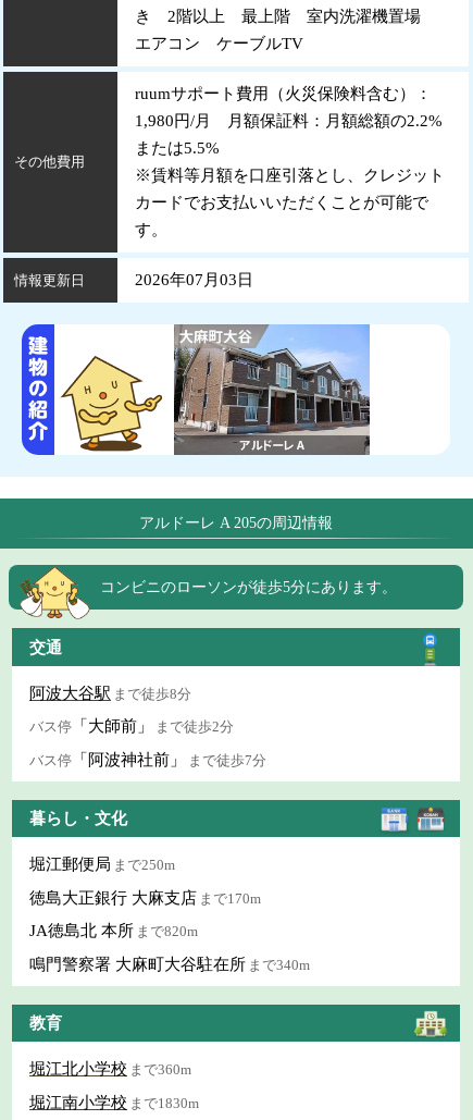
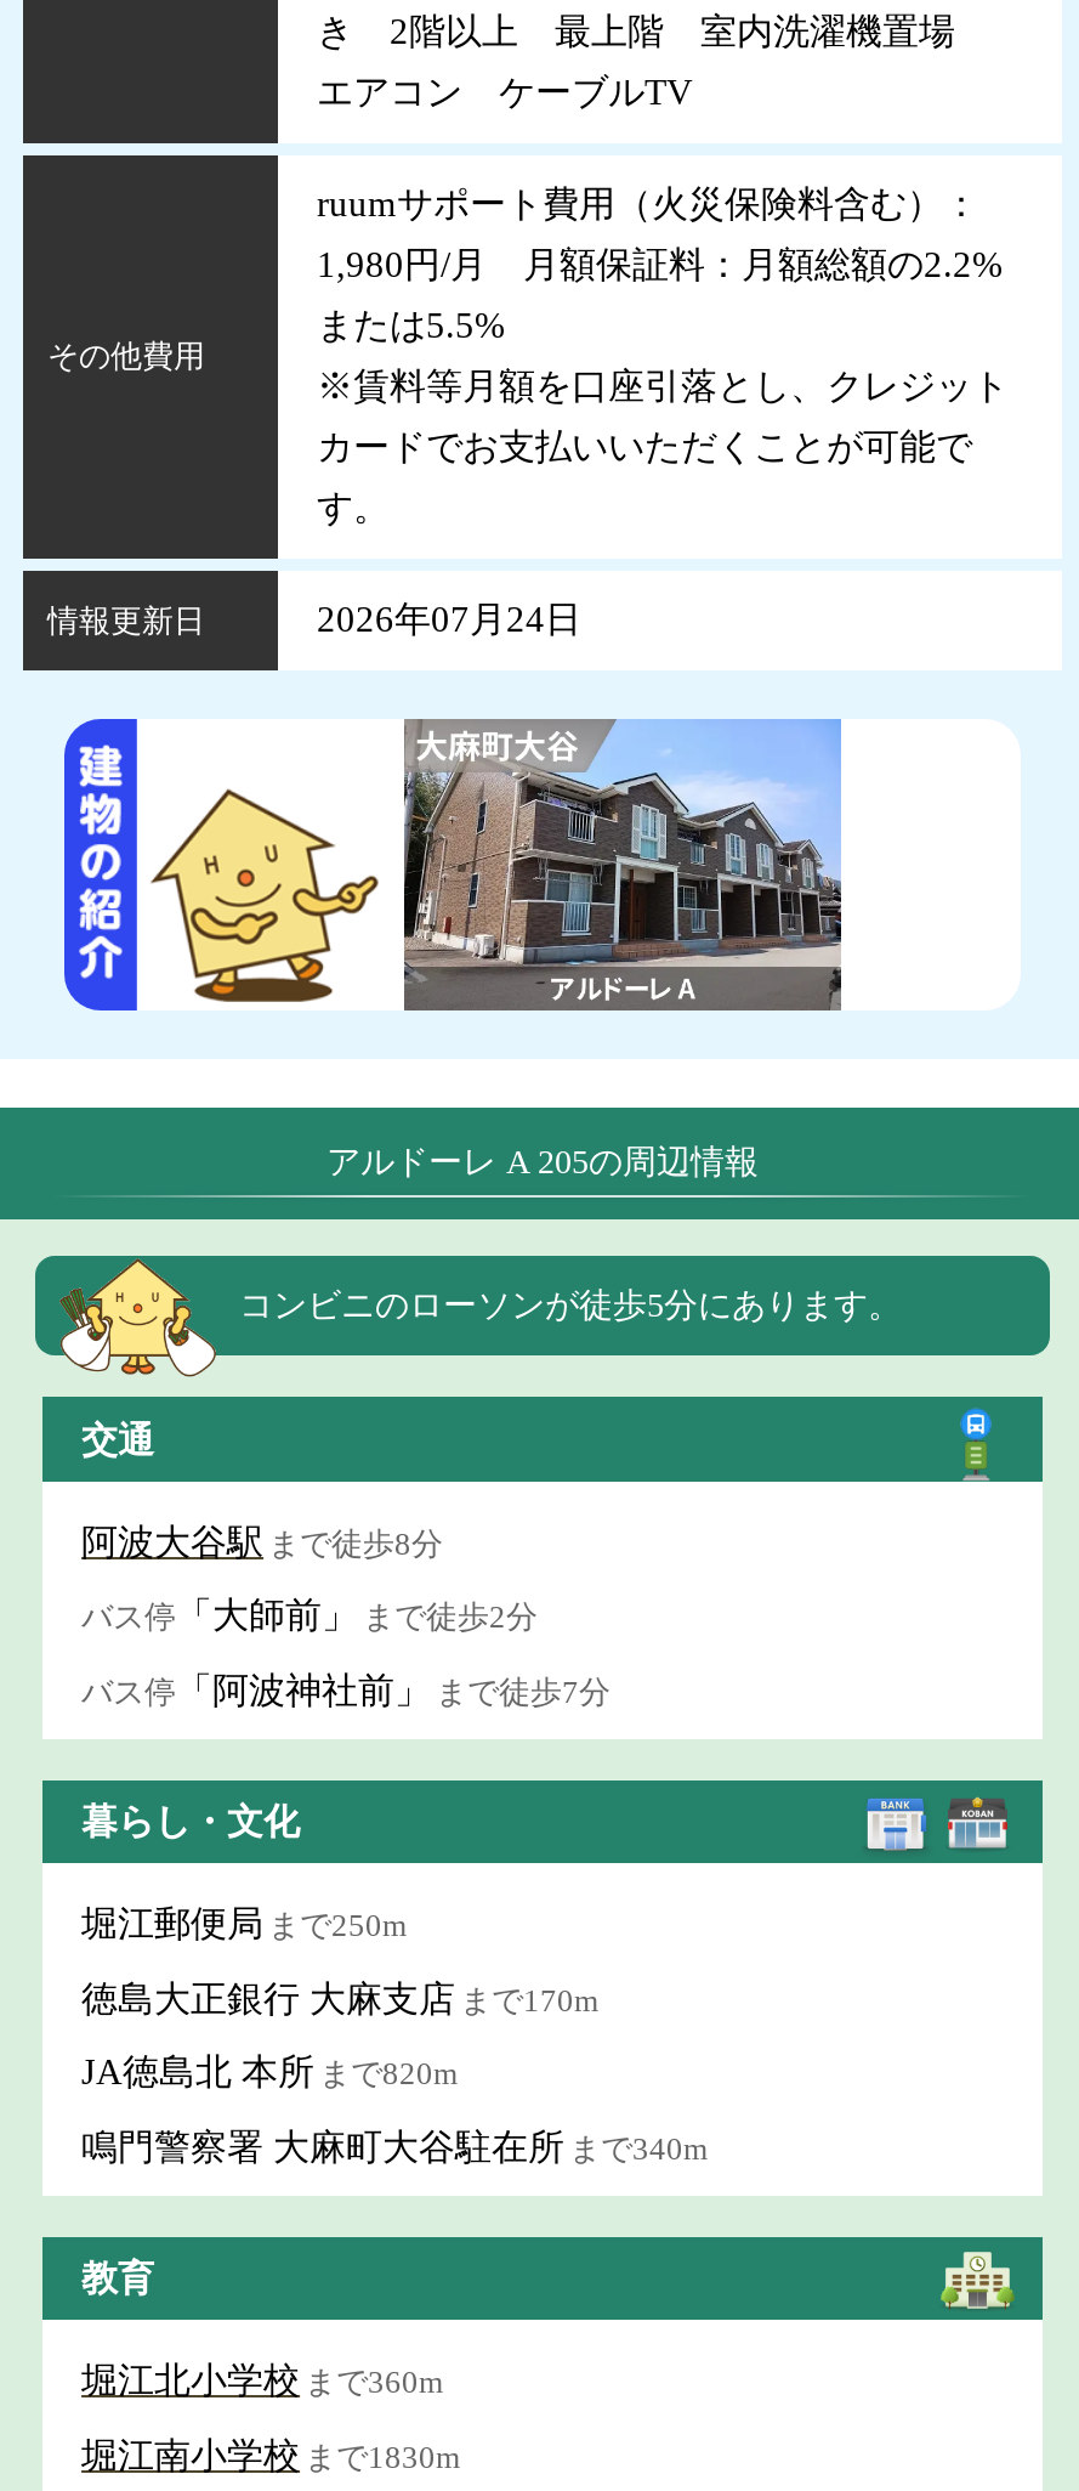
[135,271,253,288] 2026年07月03日 -> [317,599,581,638] 2026年07月24日

